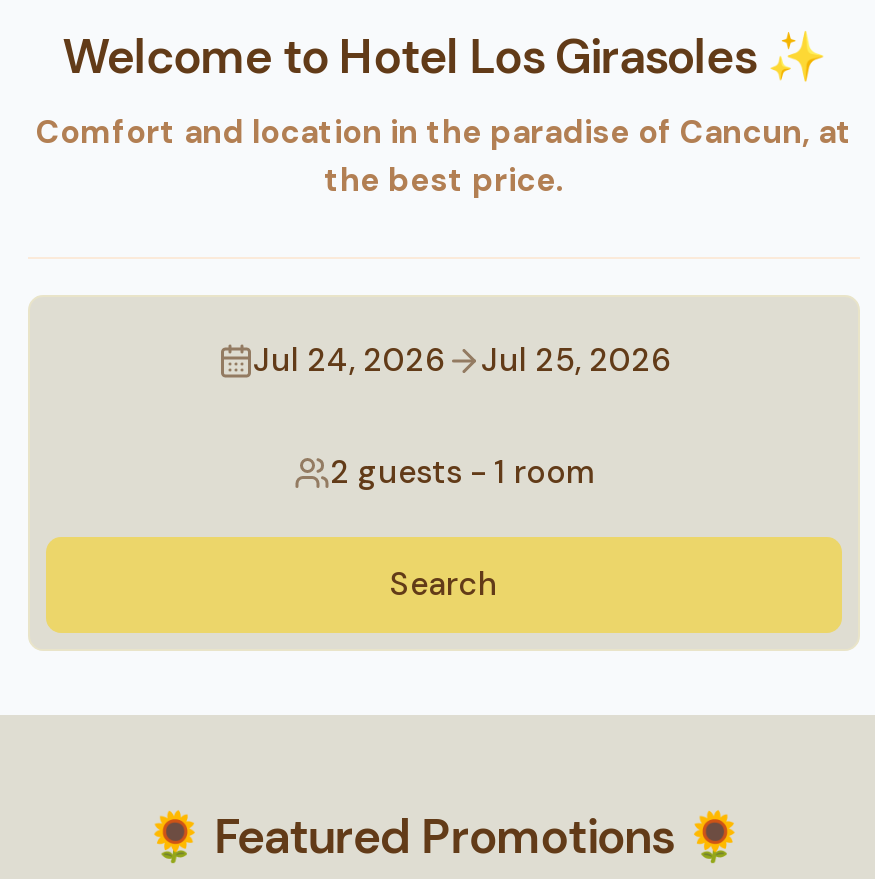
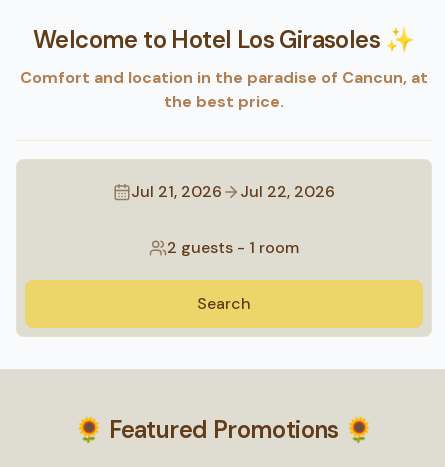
[253,338,445,380] Jul 24, 2026 -> [131,181,222,202] Jul 21, 2026
[481,338,671,380] Jul 25, 2026 -> [240,181,335,202] Jul 22, 2026

